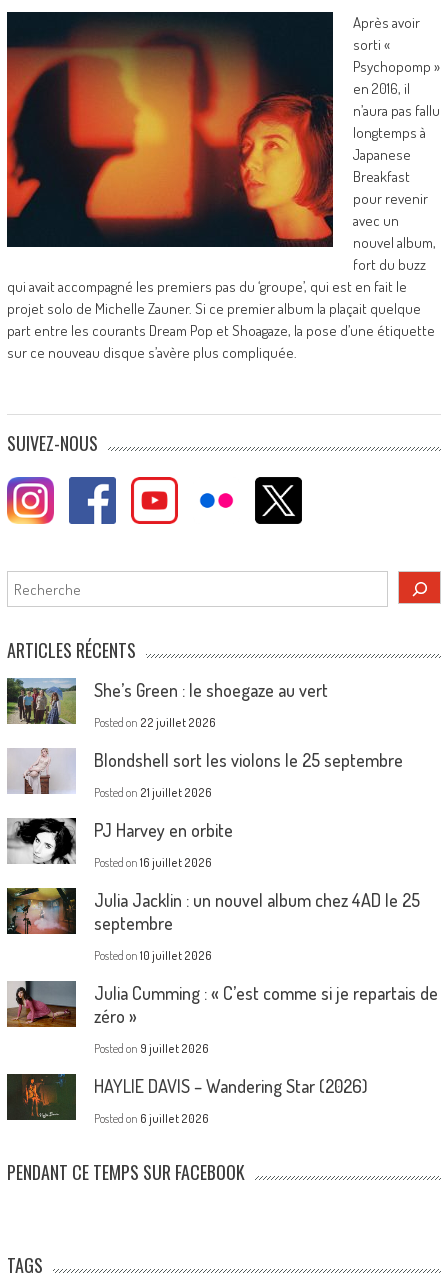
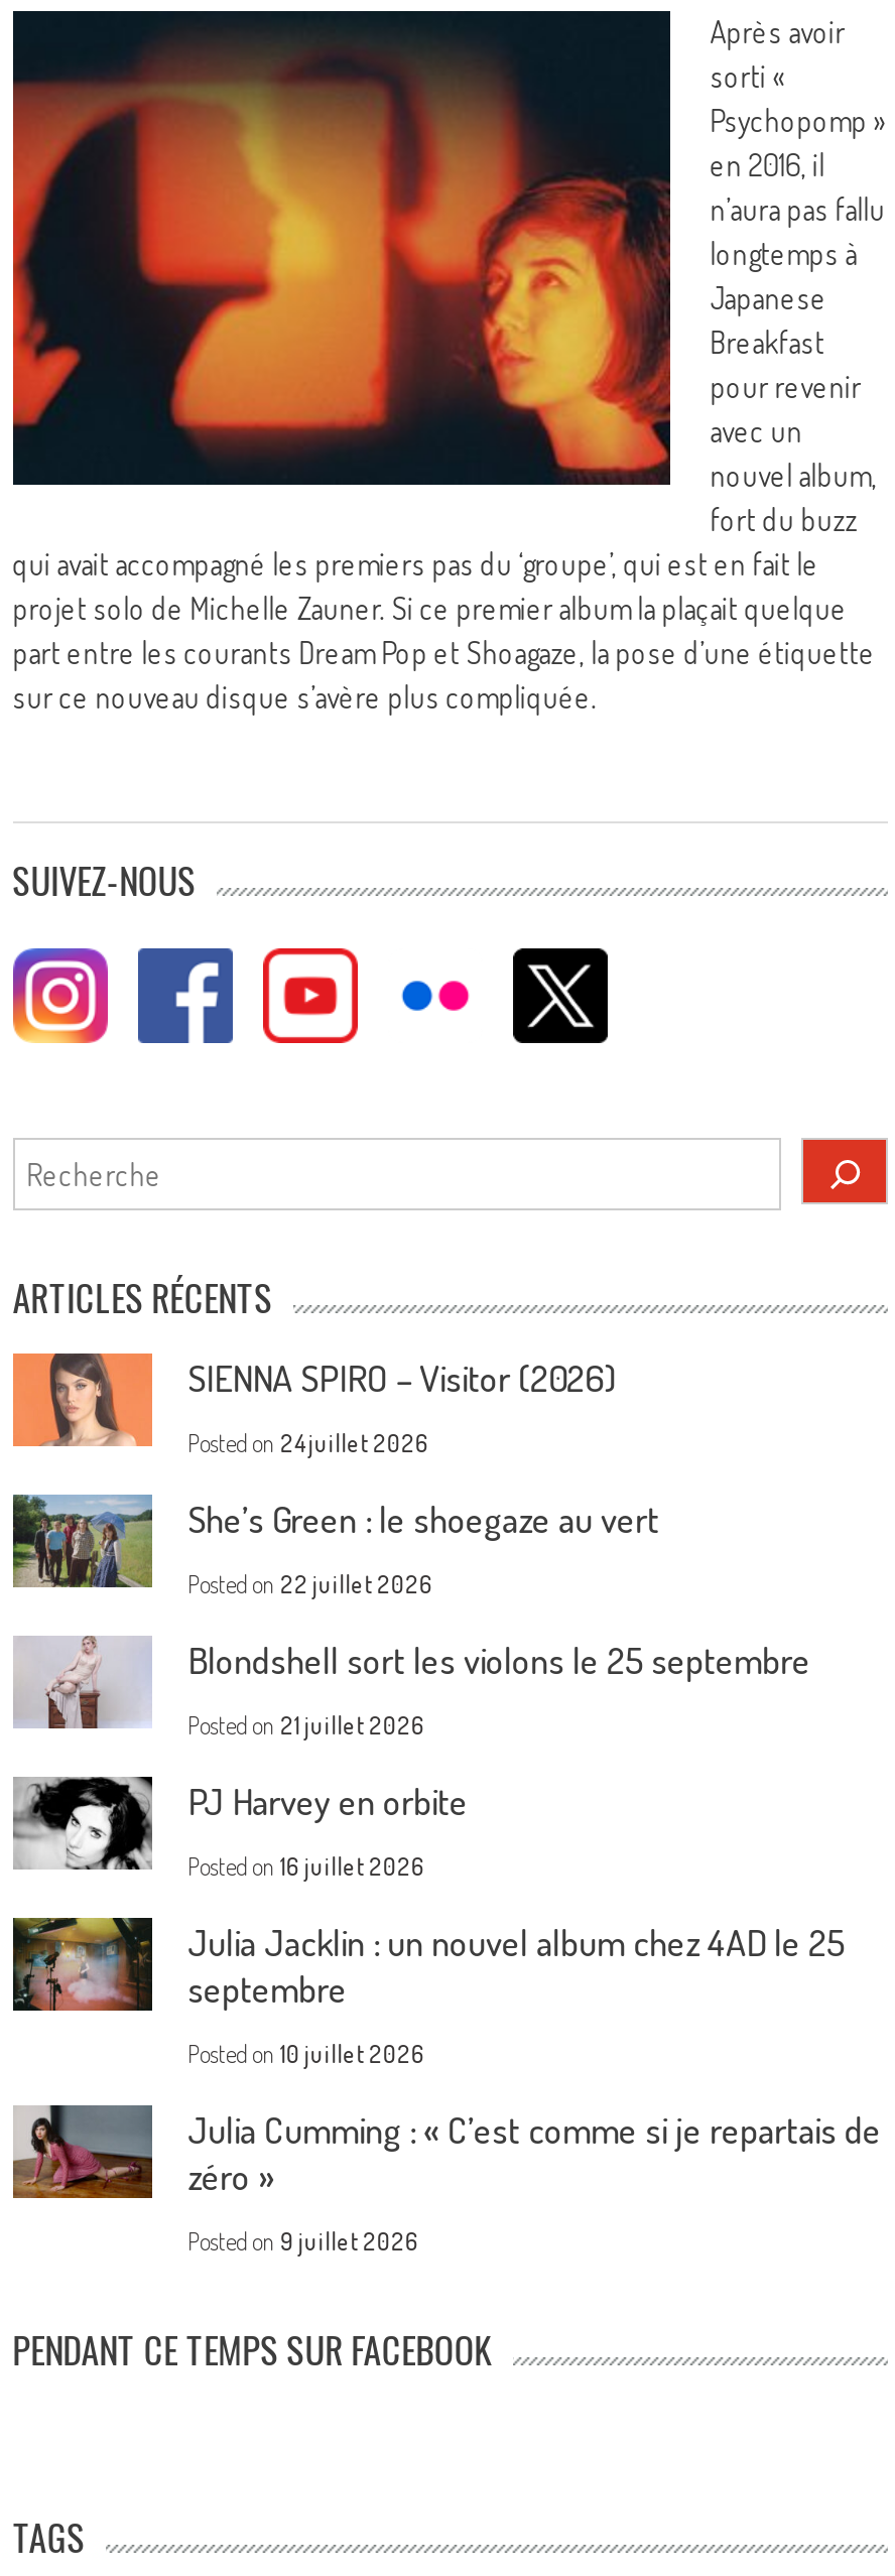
none -> [11,1351,617,1458] [image] | SIENNA SPIRO – Visitor (2026) | Posted on 24 juillet 2026
moved [6,678,438,1056] -> [11,1495,881,2257]: [image] | She’s Green : le shoegaze au vert | Posted on 22 juillet 2026 | ... | zéro » | Posted on 9 juillet 2026
[6,1073,368,1126] [image] | HAYLIE DAVIS – Wandering Star (2026) | Posted on 6 juillet 2026 -> none

